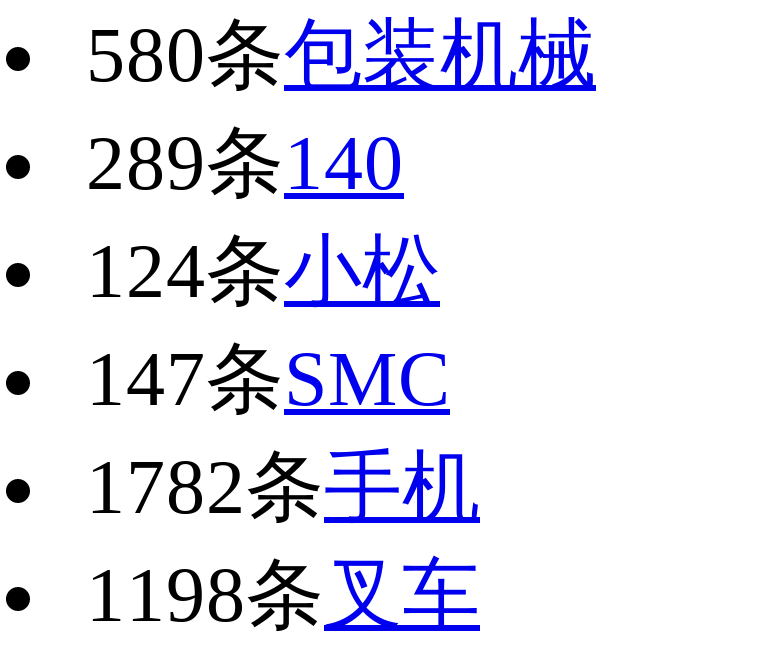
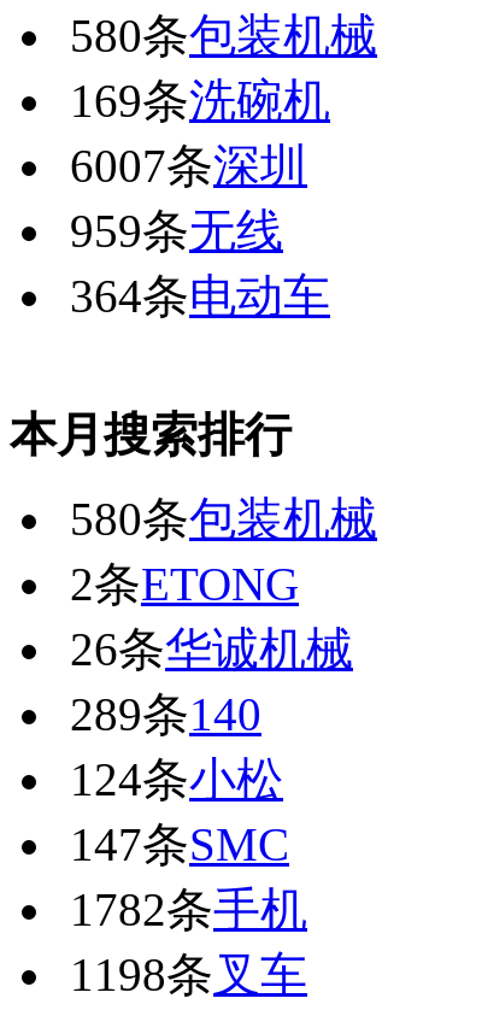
none -> [10,74,377,674] 169条洗碗机 | 6007条深圳 | 959条无线 | 364条电动车 | 本月搜索排行 | 580条包装机械 | 2条ETONG | 26条华诚机械

